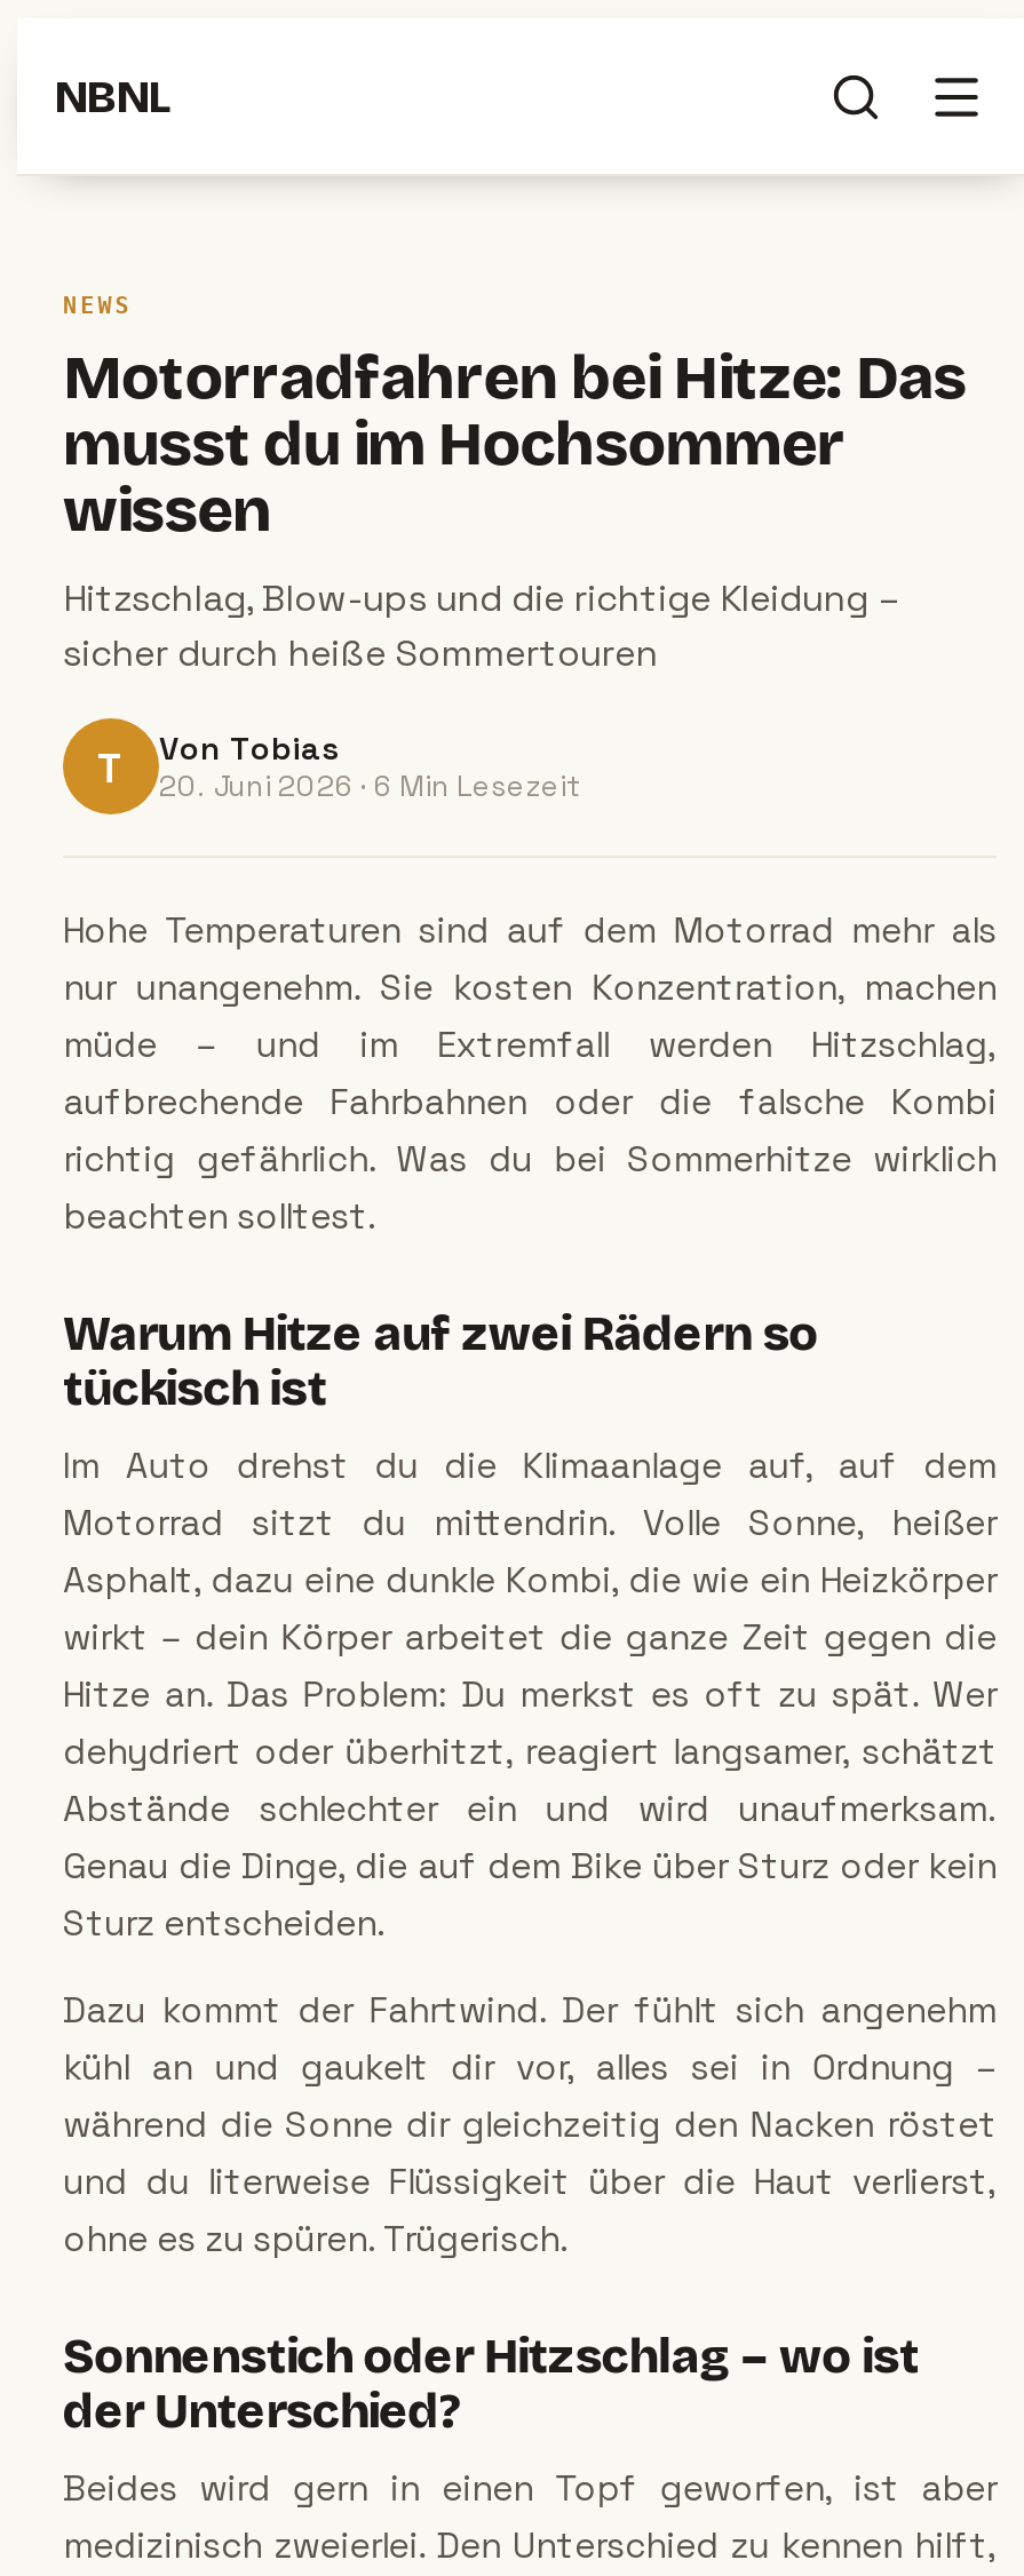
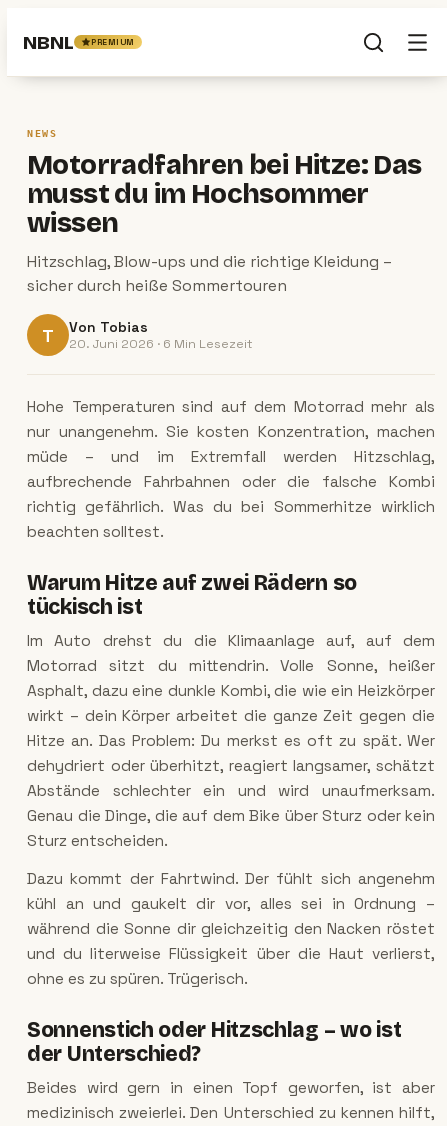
none -> [91,37,134,47] PREMIUM

